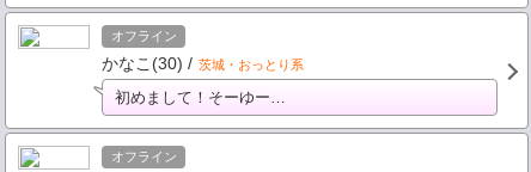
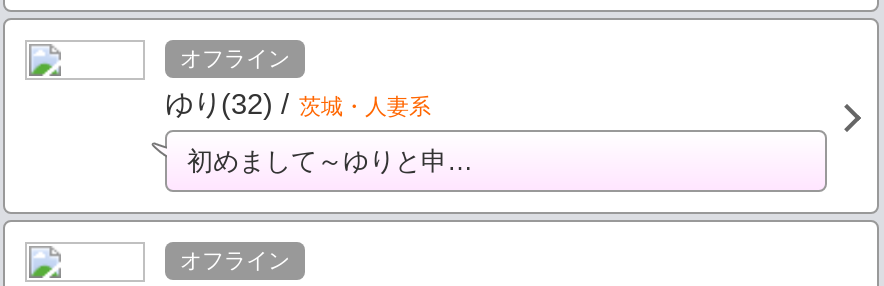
[102,54,304,73] かなこ(30) / 茨城・おっとり系 -> [165,88,431,120] ゆり(32) / 茨城・人妻系
[115,88,286,106] 初めまして！そーゆー… -> [187,146,473,176] 初めまして～ゆりと申…

